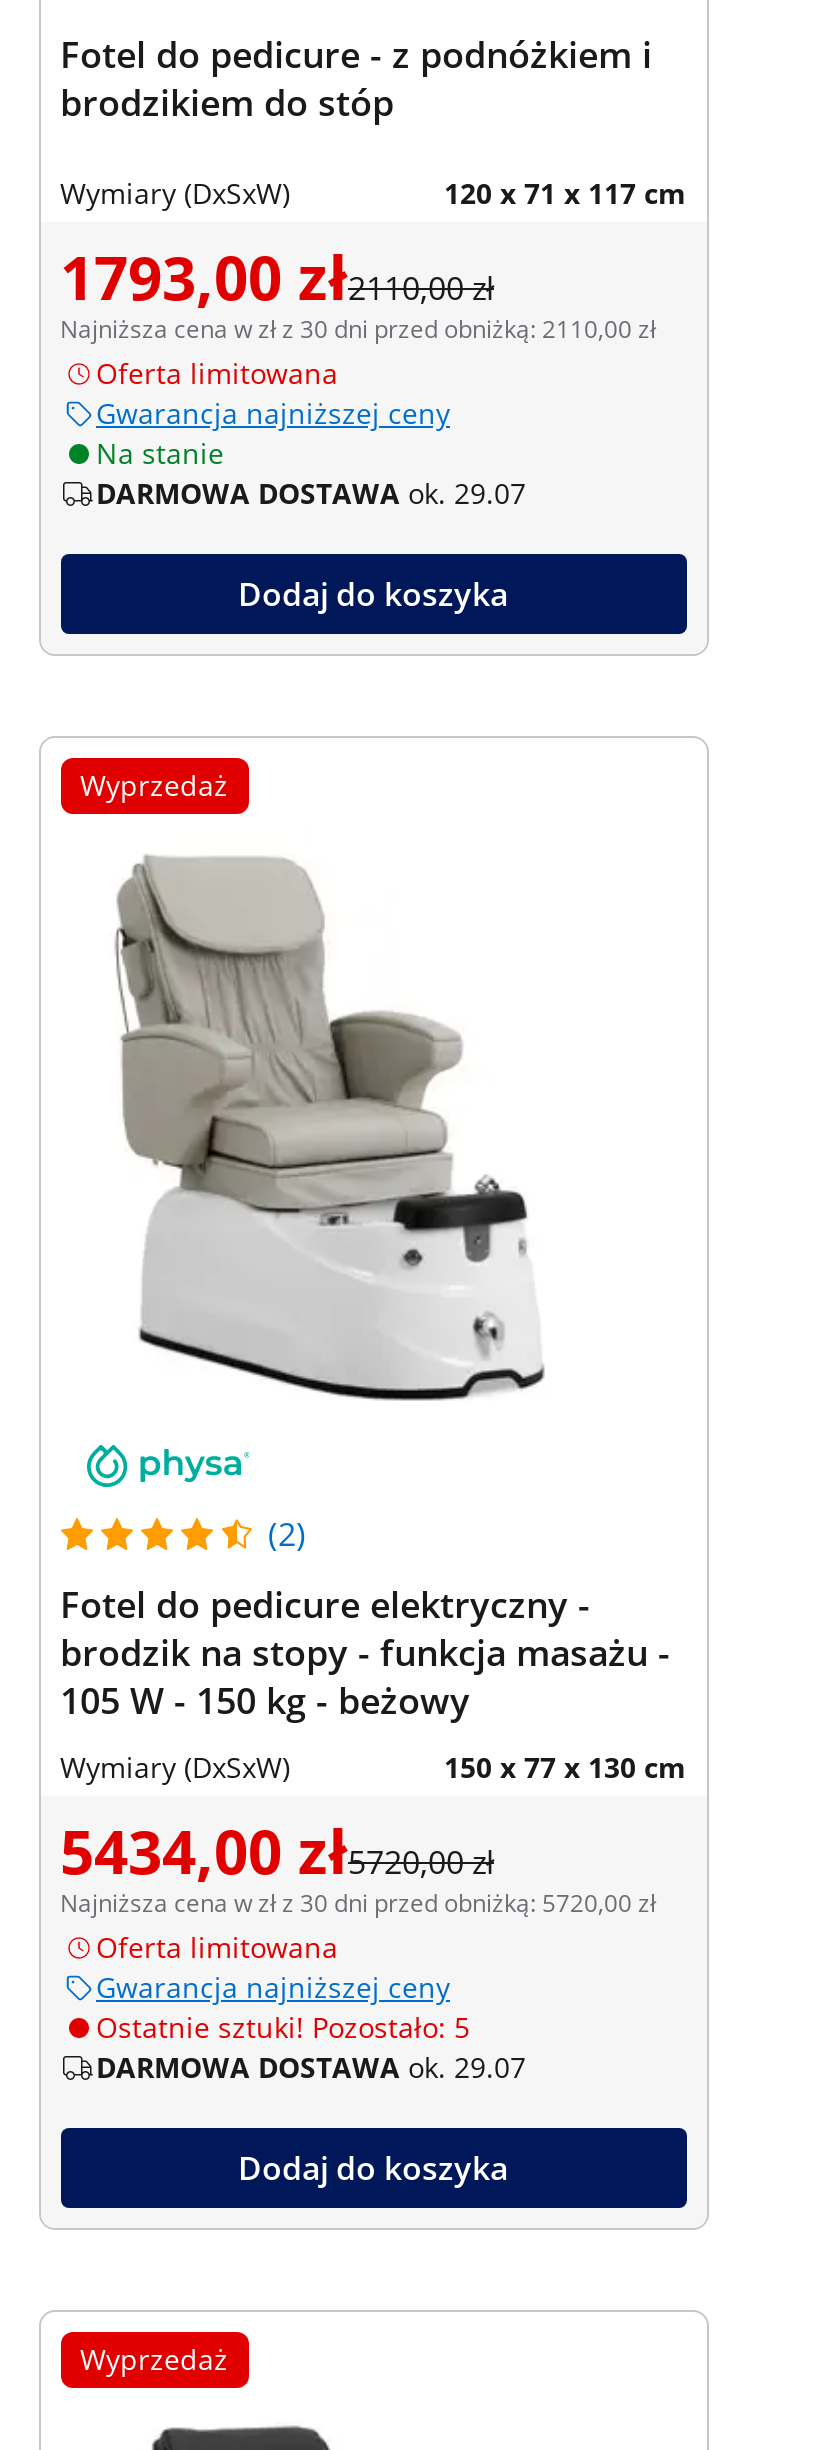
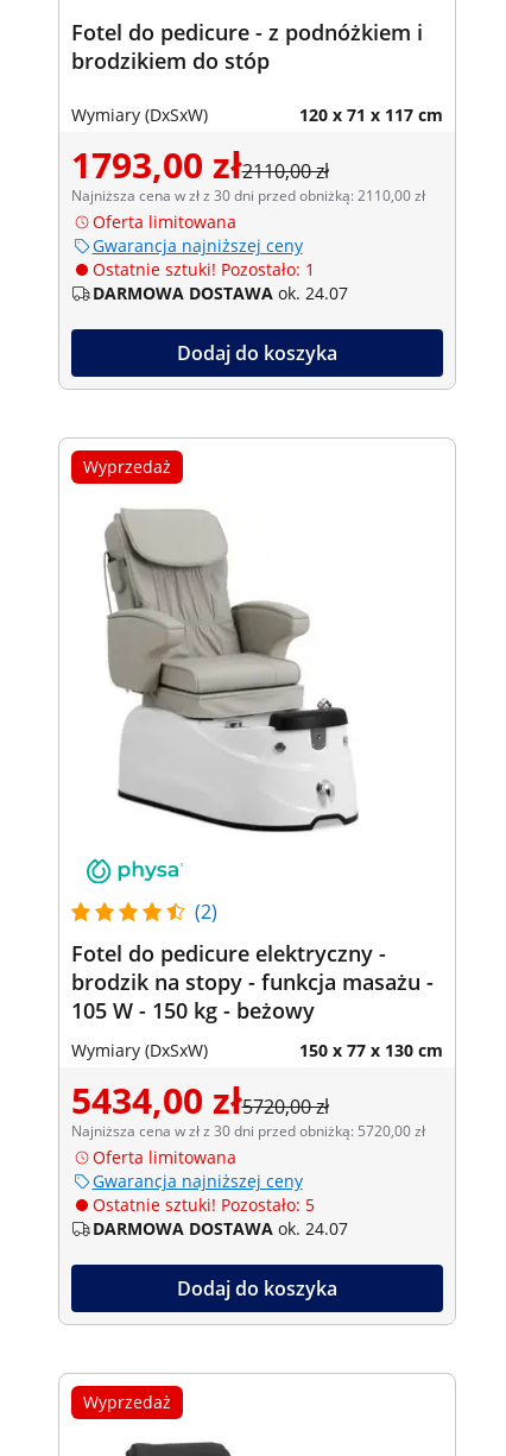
[96,433,526,511] Na stanie | DARMOWA DOSTAWA ok. 29.07 -> [92,257,347,304] Ostatnie sztuki! Pozostało: 1 | DARMOWA DOSTAWA ok. 24.07
[96,2047,526,2085] DARMOWA DOSTAWA ok. 29.07 -> [92,1217,347,1239] DARMOWA DOSTAWA ok. 24.07

